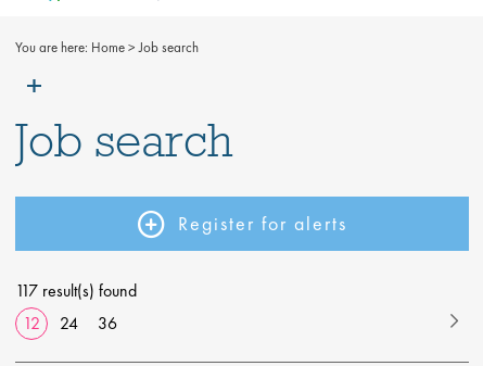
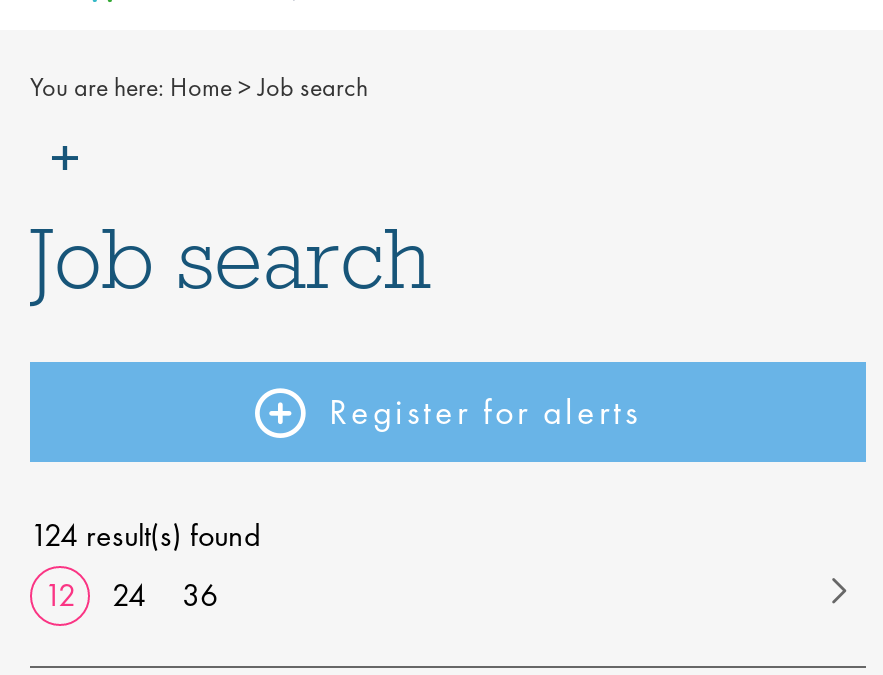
[15,279,137,302] 117 result(s) found -> [30,514,260,556] 124 result(s) found

